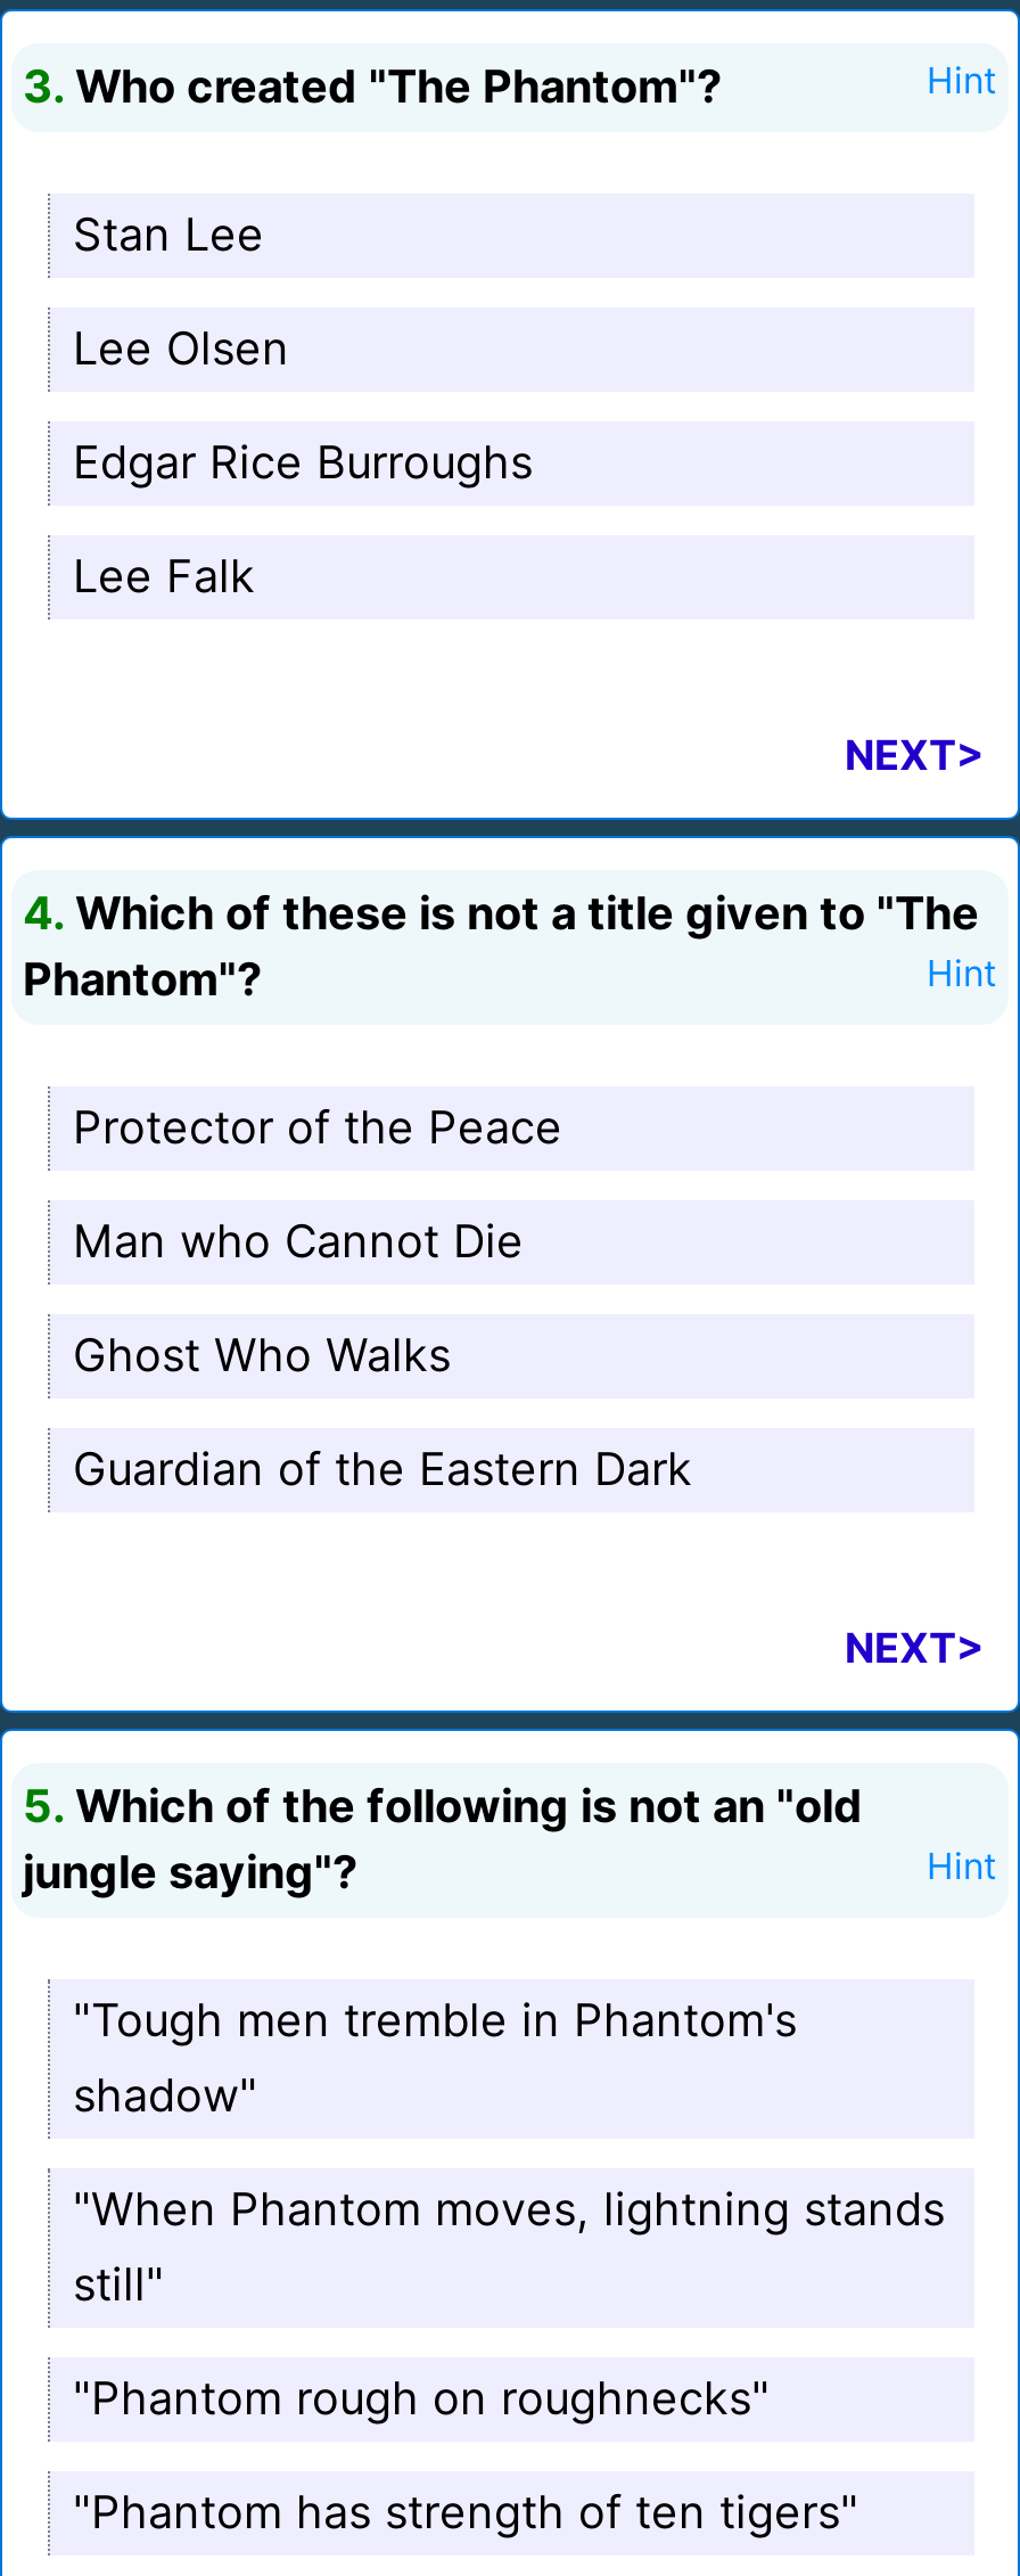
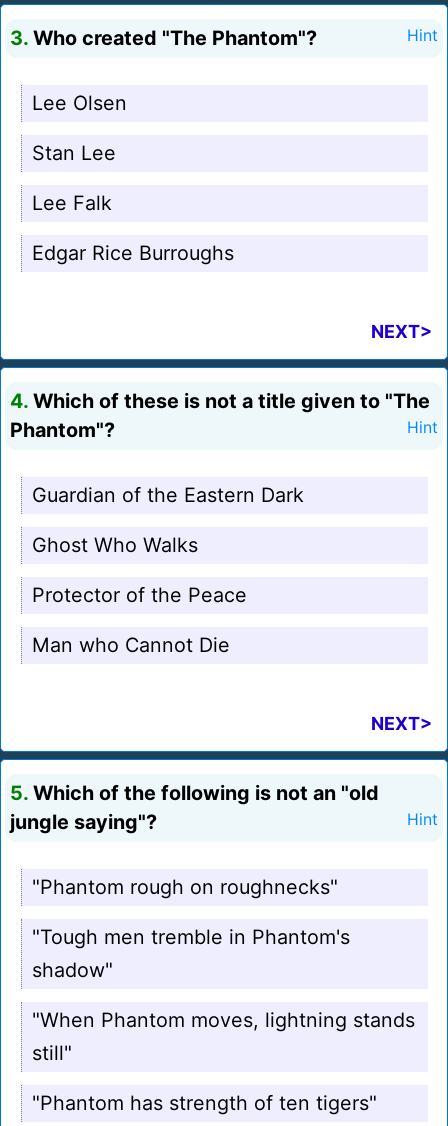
moved [73,207,264,262] -> [32,141,116,165]: Stan Lee
moved [73,321,289,376] -> [32,91,127,115]: Lee Olsen
moved [73,435,533,490] -> [32,241,234,265]: Edgar Rice Burroughs
moved [73,549,255,604] -> [32,191,112,215]: Lee Falk
moved [73,1100,562,1269] -> [32,583,247,657]: Protector of the Peace | Man who Cannot Die
moved [73,1328,692,1496] -> [32,483,304,557]: Guardian of the Eastern Dark | Ghost Who Walks
moved [73,1993,945,2312] -> [32,925,415,1065]: "Tough men tremble in Phantom's | shadow" | "When Phantom moves, lightning stands | still"
moved [73,2371,770,2426] -> [32,875,338,899]: "Phantom rough on roughnecks"

